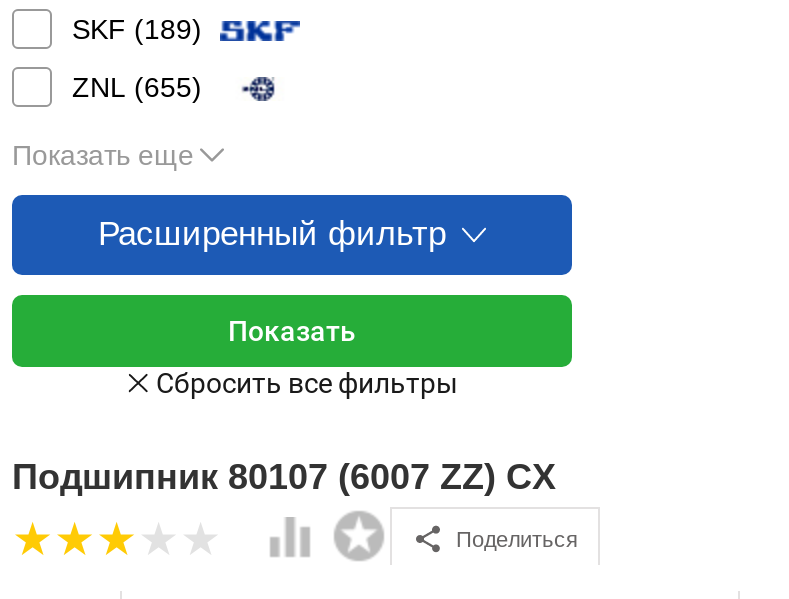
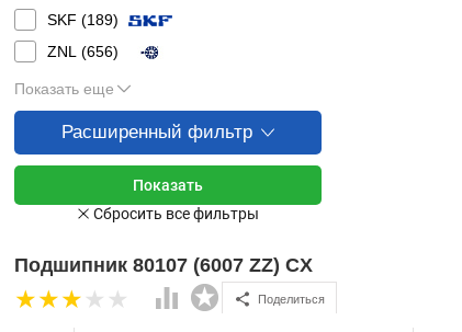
[72,71,202,103] ZNL (655) -> [47,43,119,60] ZNL (656)

